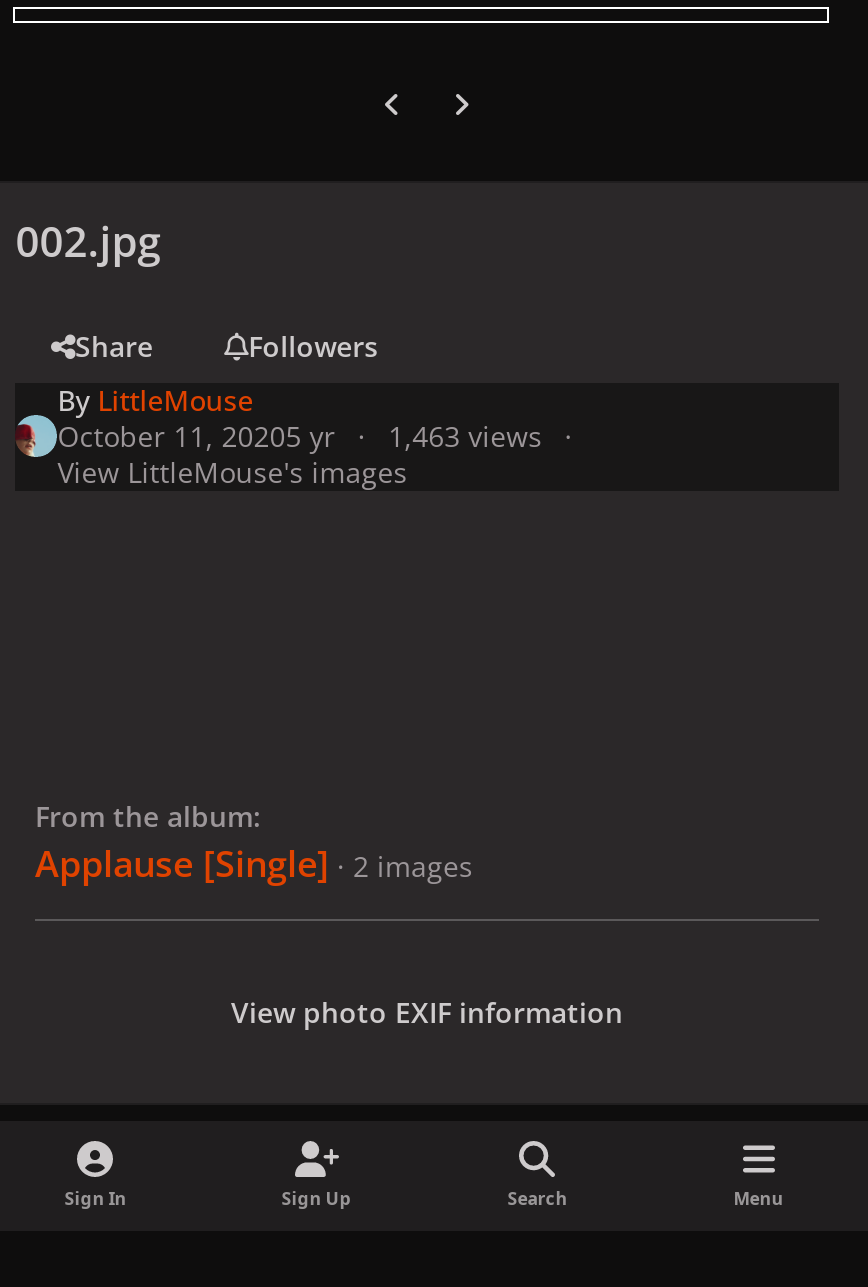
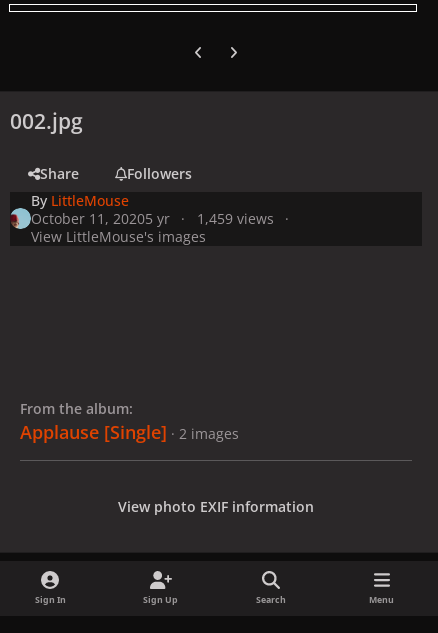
[57,416,542,454] October 11, 20205 yr 1,463 views -> [31,208,274,227] October 11, 20205 yr 1,459 views

